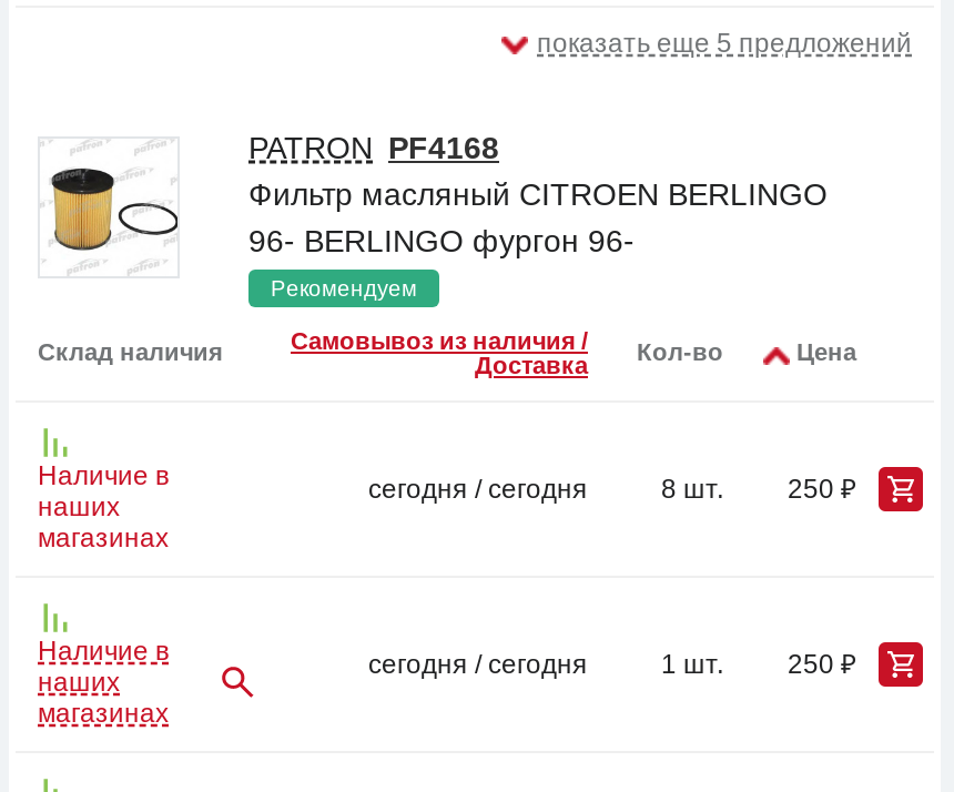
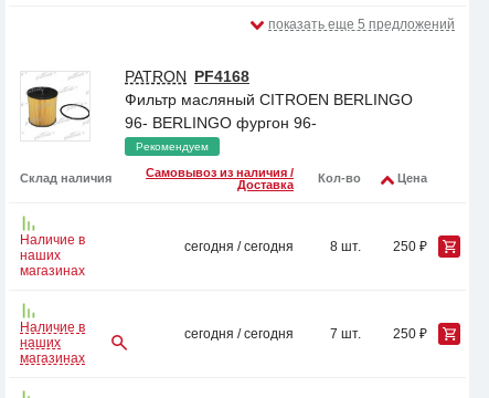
[661,649,723,680] 1 шт. -> [330,326,361,342] 7 шт.

